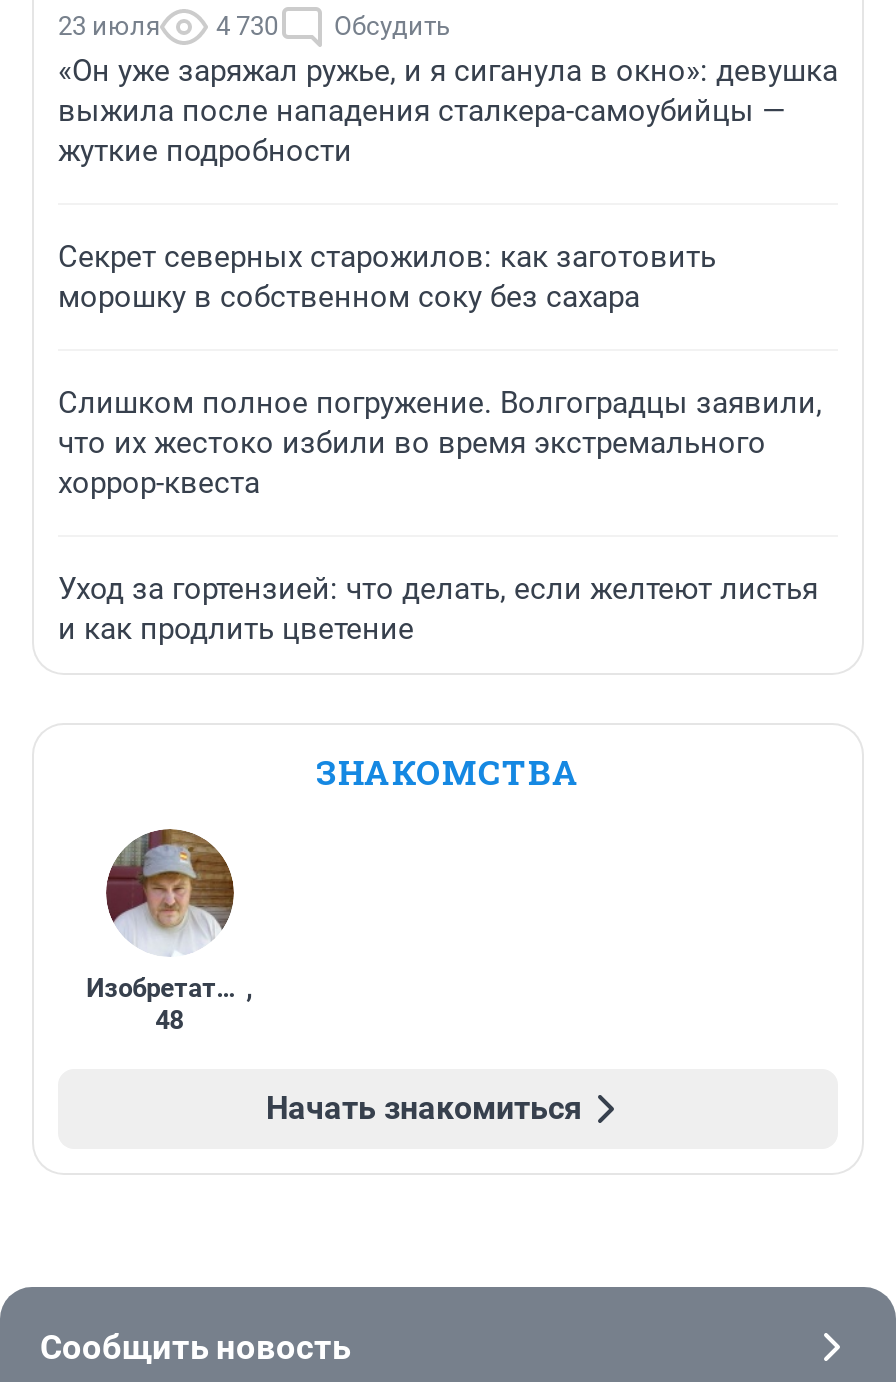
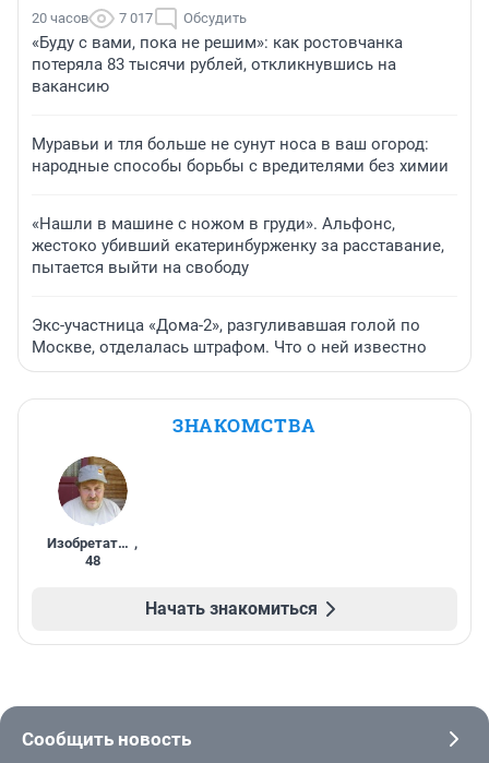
[58,11,278,41] 23 июля | 4 730 -> [32,10,153,26] 20 часов | 7 017
[58,53,838,169] «Он уже заряжал ружье, и я сиганула в окно»: девушка | выжила после нападения сталкера-самоубийцы — | жуткие подробности -> [32,33,403,96] «Буду с вами, пока не решим»: как ростовчанка | потеряла 83 тысячи рублей, откликнувшись на | вакансию
[58,239,716,315] Секрет северных старожилов: как заготовить | морошку в собственном соку без сахара -> [32,134,449,176] Муравьи и тля больше не сунут носа в ваш огород: | народные способы борьбы с вредителями без химии
[58,385,822,501] Слишком полное погружение. Волгоградцы заявили, | что их жестоко избили во время экстремального | хоррор-квеста -> [32,214,444,277] «Нашли в машине с ножом в груди». Альфонс, | жестоко убивший екатеринбурженку за расставание, | пытается выйти на свободу
[58,571,818,647] Уход за гортензией: что делать, если желтеют листья | и как продлить цветение -> [32,316,427,357] Экс-участница «Дома-2», разгуливавшая голой по | Москве, отделалась штрафом. Что о ней известно

